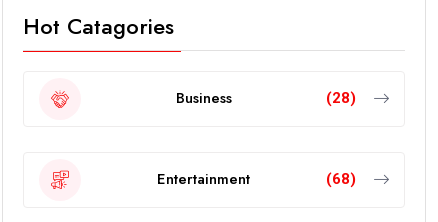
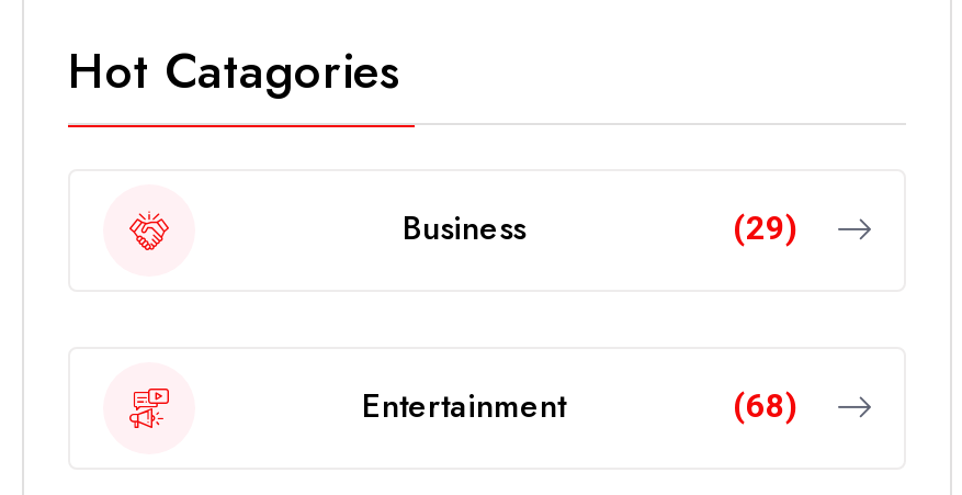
[326,89,356,107] (28) -> [733,209,799,248] (29)

